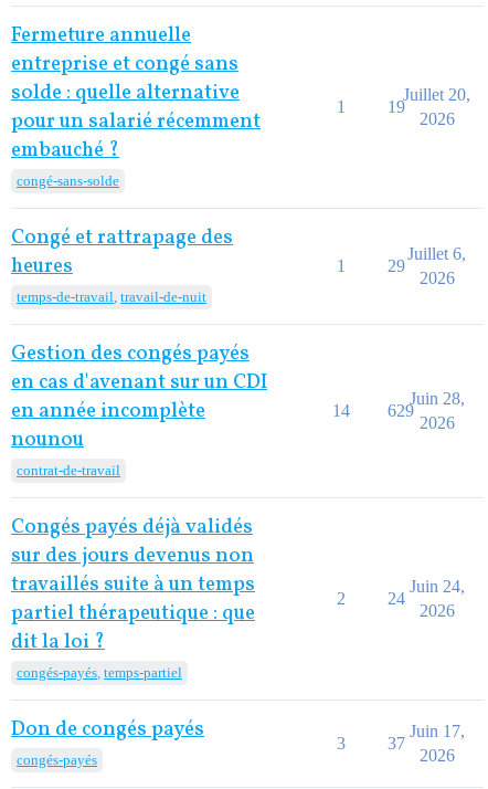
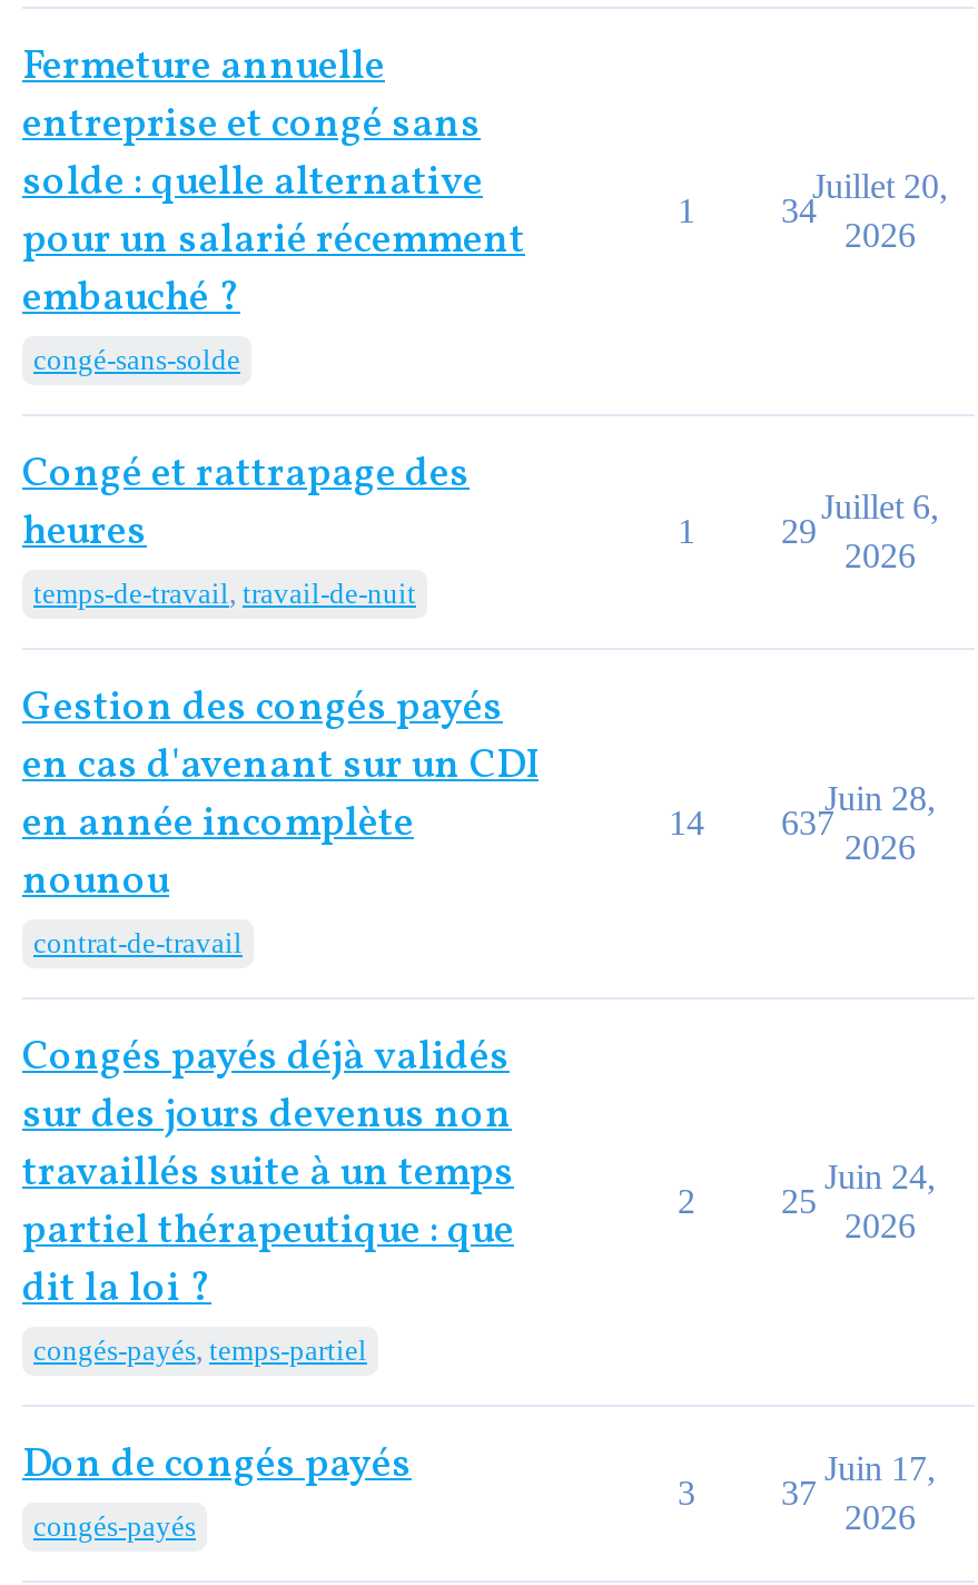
[388,97,405,116] 19 -> [781,191,817,229] 34
[388,401,414,420] 629 -> [781,804,834,841] 637
[388,589,405,608] 24 -> [781,1182,817,1220] 25

